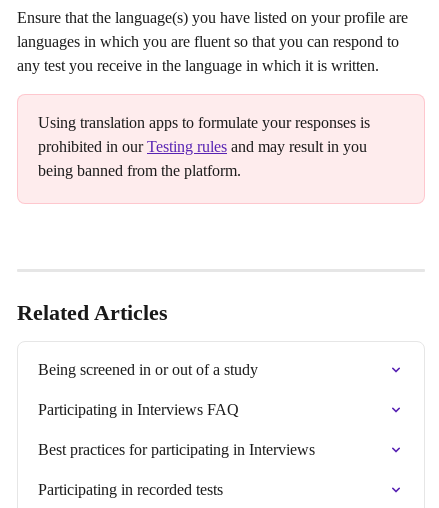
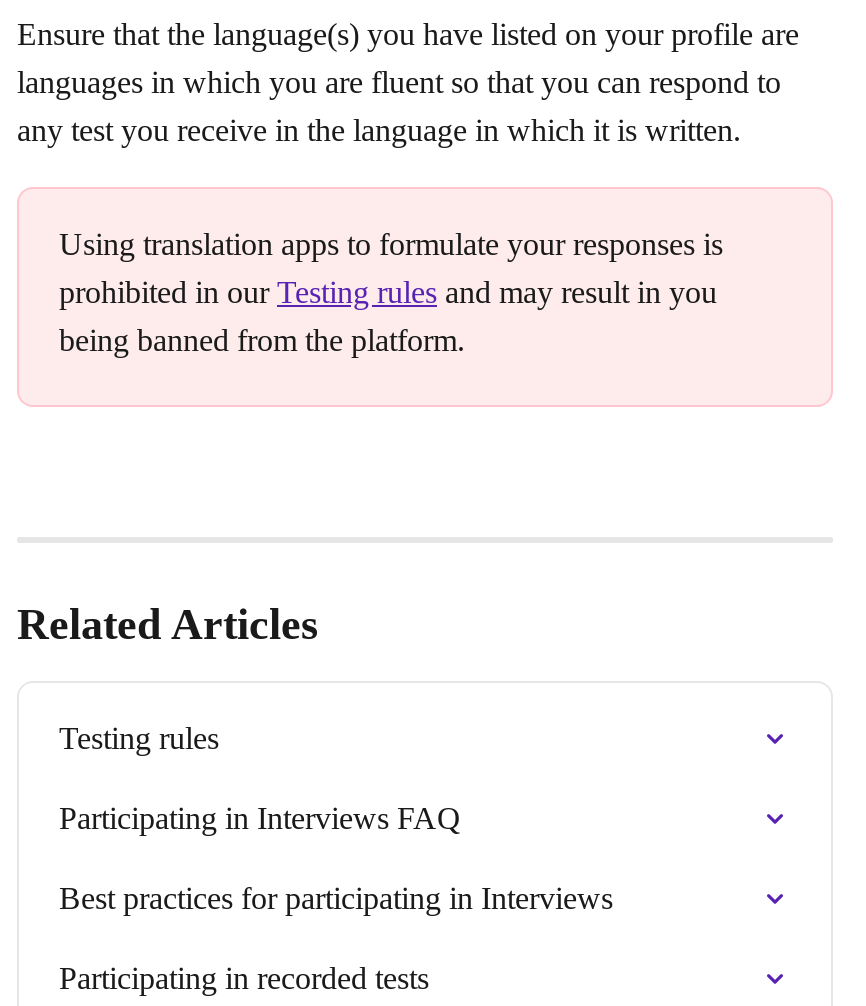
[38,361,258,378] Being screened in or out of a study -> [59,721,219,755] Testing rules

